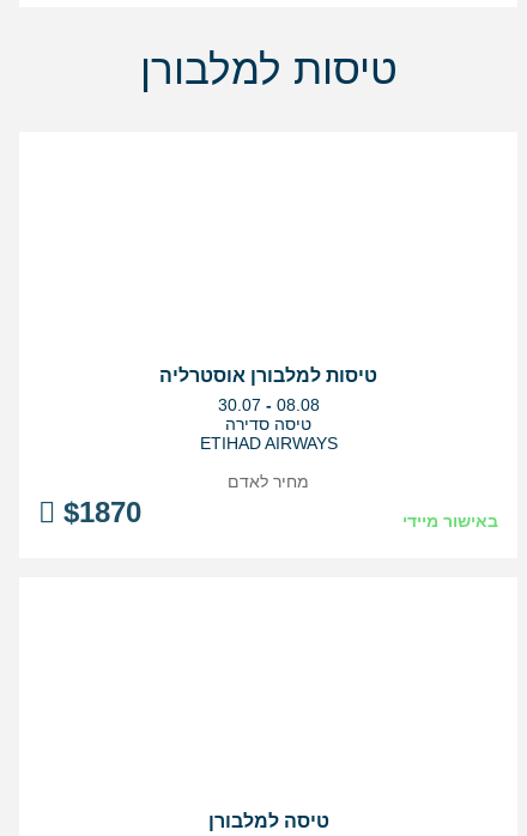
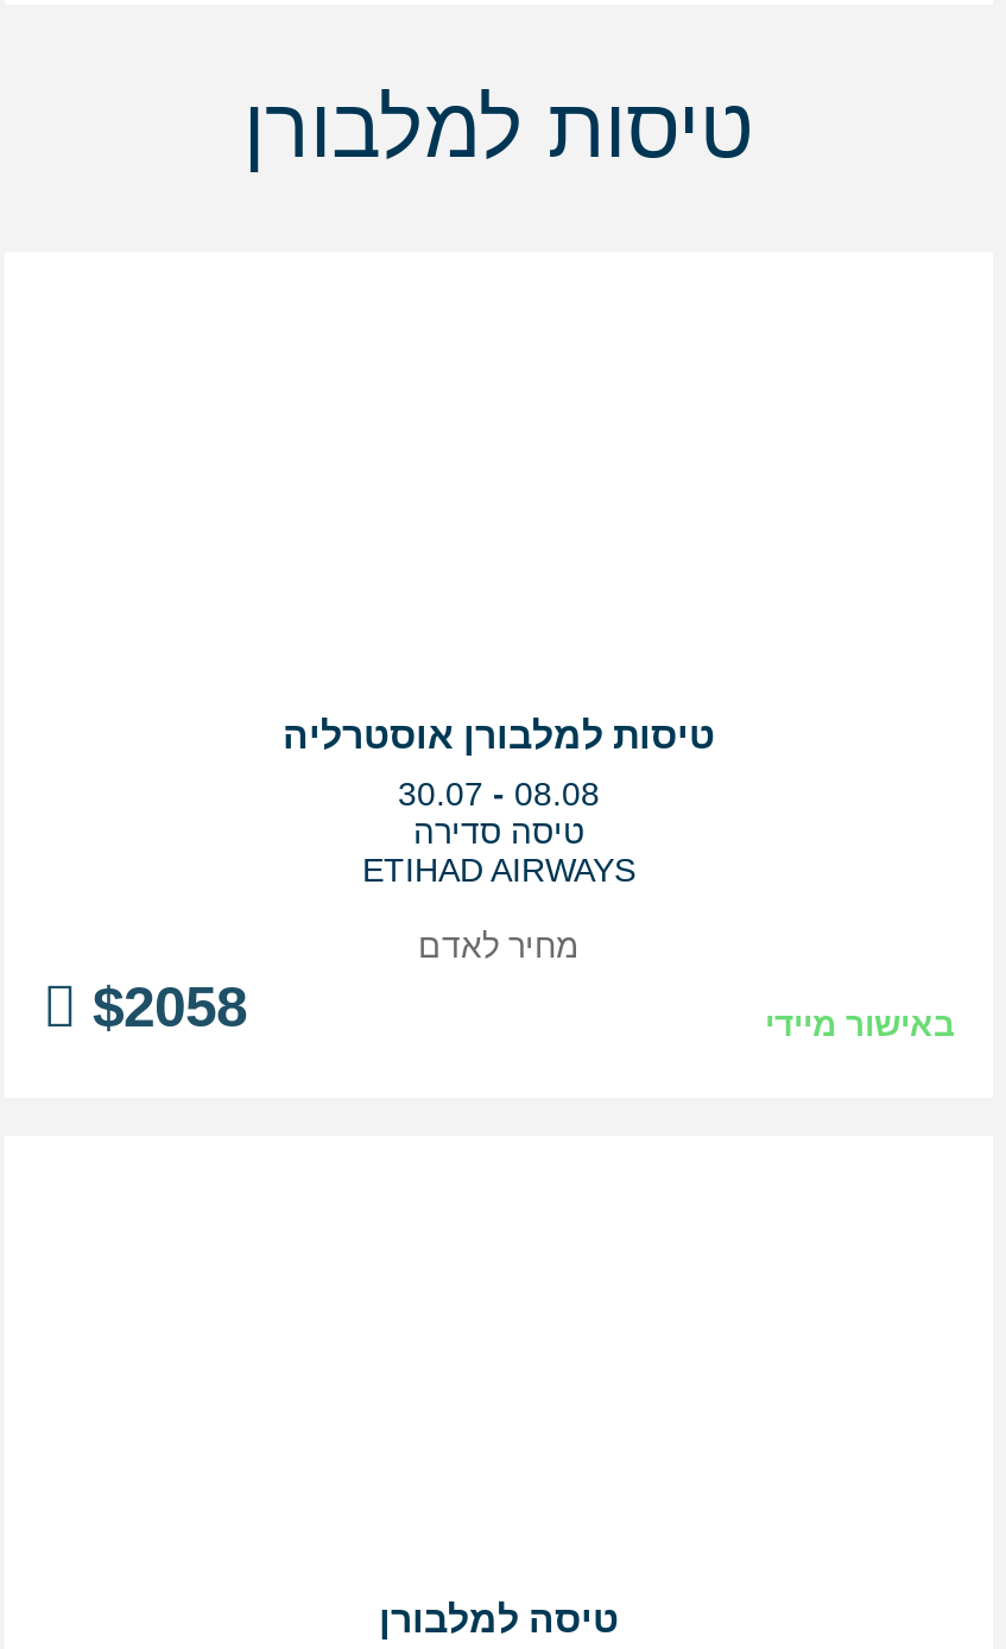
[63,496,141,528] $1870 -> [93,974,247,1038] $2058

